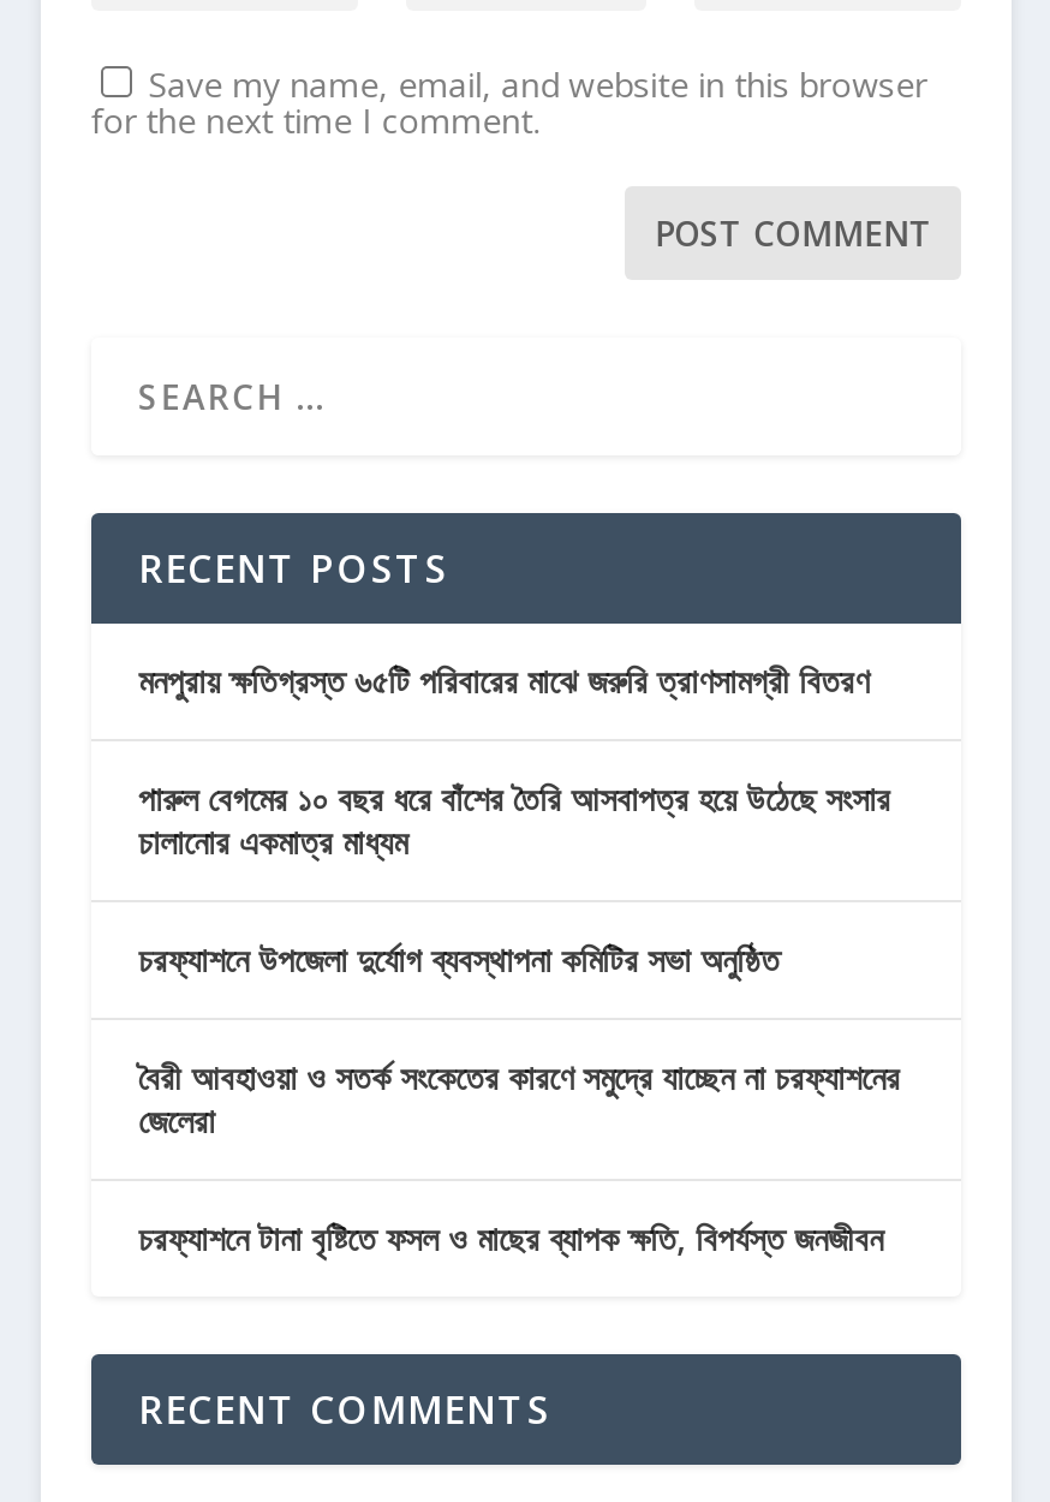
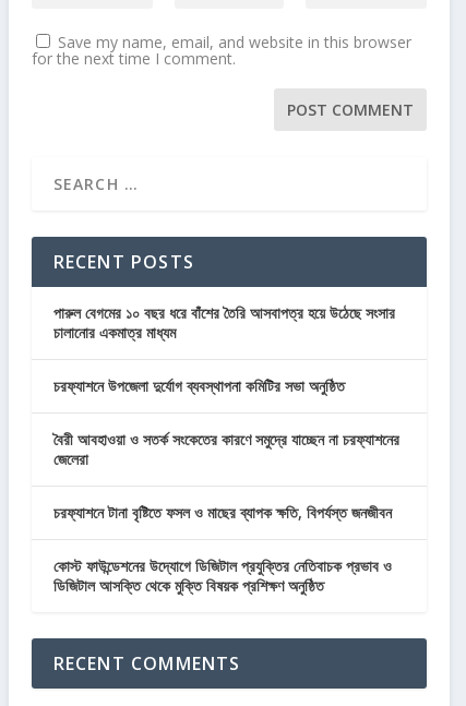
[138,657,869,702] মনপুরায় ক্ষতিগ্রস্ত ৬৫টি পরিবারের মাঝে জরুরি ত্রাণসামগ্রী বিতরণ -> none
moved [138,775,900,1260] -> [53,302,399,522]: পারুল বেগমের ১০ বছর ধরে বাঁশের তৈরি আসবাপত্র হয়ে উঠেছে সংসার | চালানোর একমাত্র মাধ্যম | চরফ্যাশনে উপজেলা দুর্যোগ ব্যবস্থাপনা কমিটির সভা অনুষ্ঠিত | বৈরী আবহাওয়া ও সতর্ক সংকেতের কারণে সমুদ্রে যাচ্ছেন না চরফ্যাশনের | জেলেরা | চরফ্যাশনে টানা বৃষ্টিতে ফসল ও মাছের ব্যাপক ক্ষতি, বিপর্যস্ত জনজীবন
none -> [53,555,391,596] কোস্ট ফাউন্ডেশনের উদ্যোগে ডিজিটাল প্রযুক্তির নেতিবাচক প্রভাব ও | ডিজিটাল আসক্তি থেকে মুক্তি বিষয়ক প্রশিক্ষণ অনুষ্ঠিত

